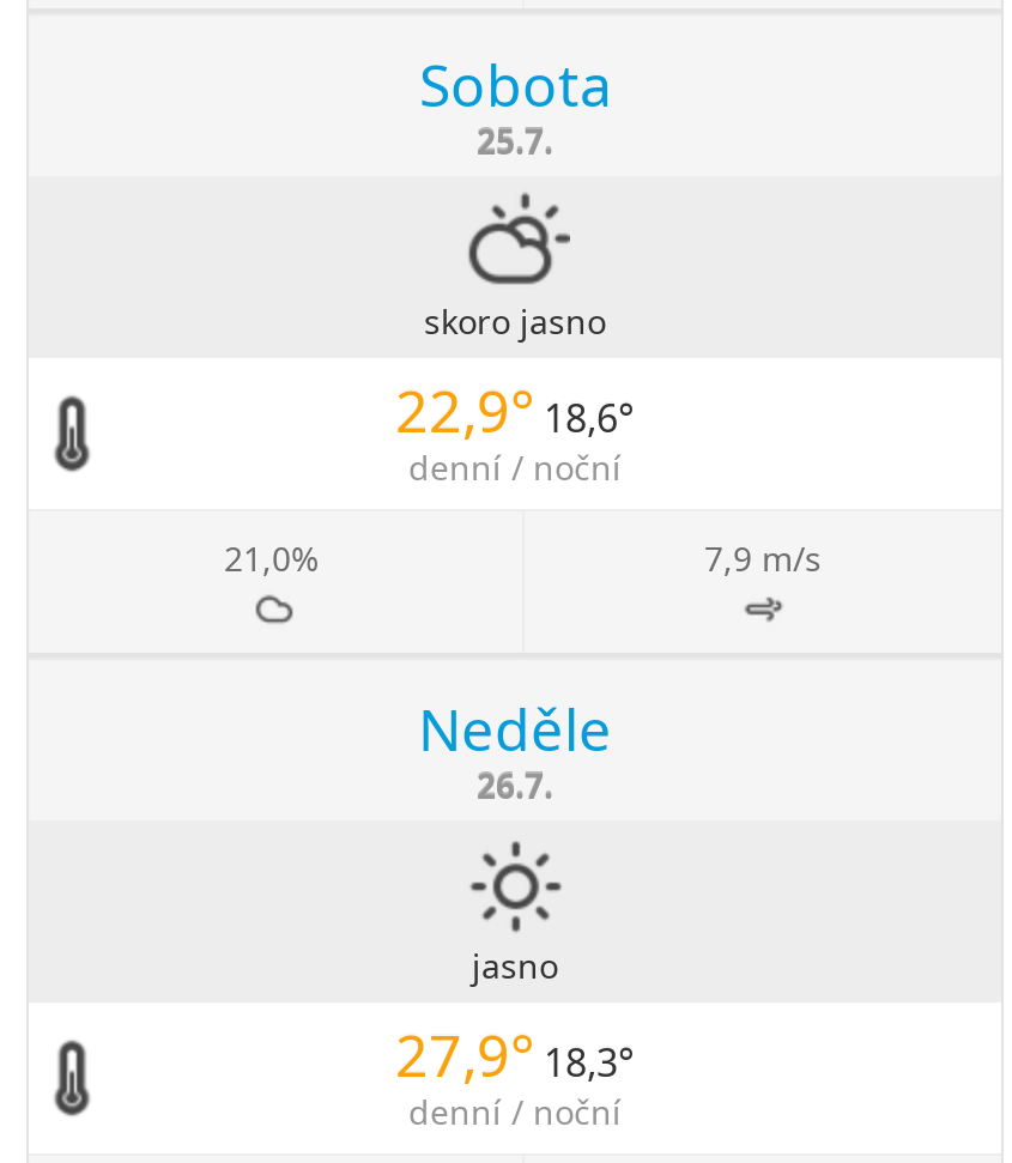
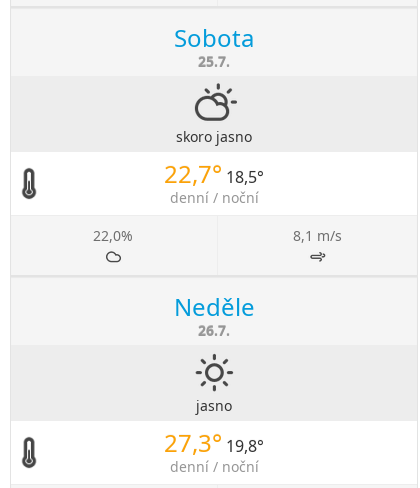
[395,370,635,449] 22,9° 18,6° -> [164,157,264,190] 22,7° 18,5°
[224,535,320,580] 21,0% -> [92,226,132,245] 22,0%
[704,535,822,580] 7,9 m/s -> [293,226,342,245] 8,1 m/s
[395,1014,635,1094] 27,9° 18,3° -> [164,426,264,459] 27,3° 19,8°

